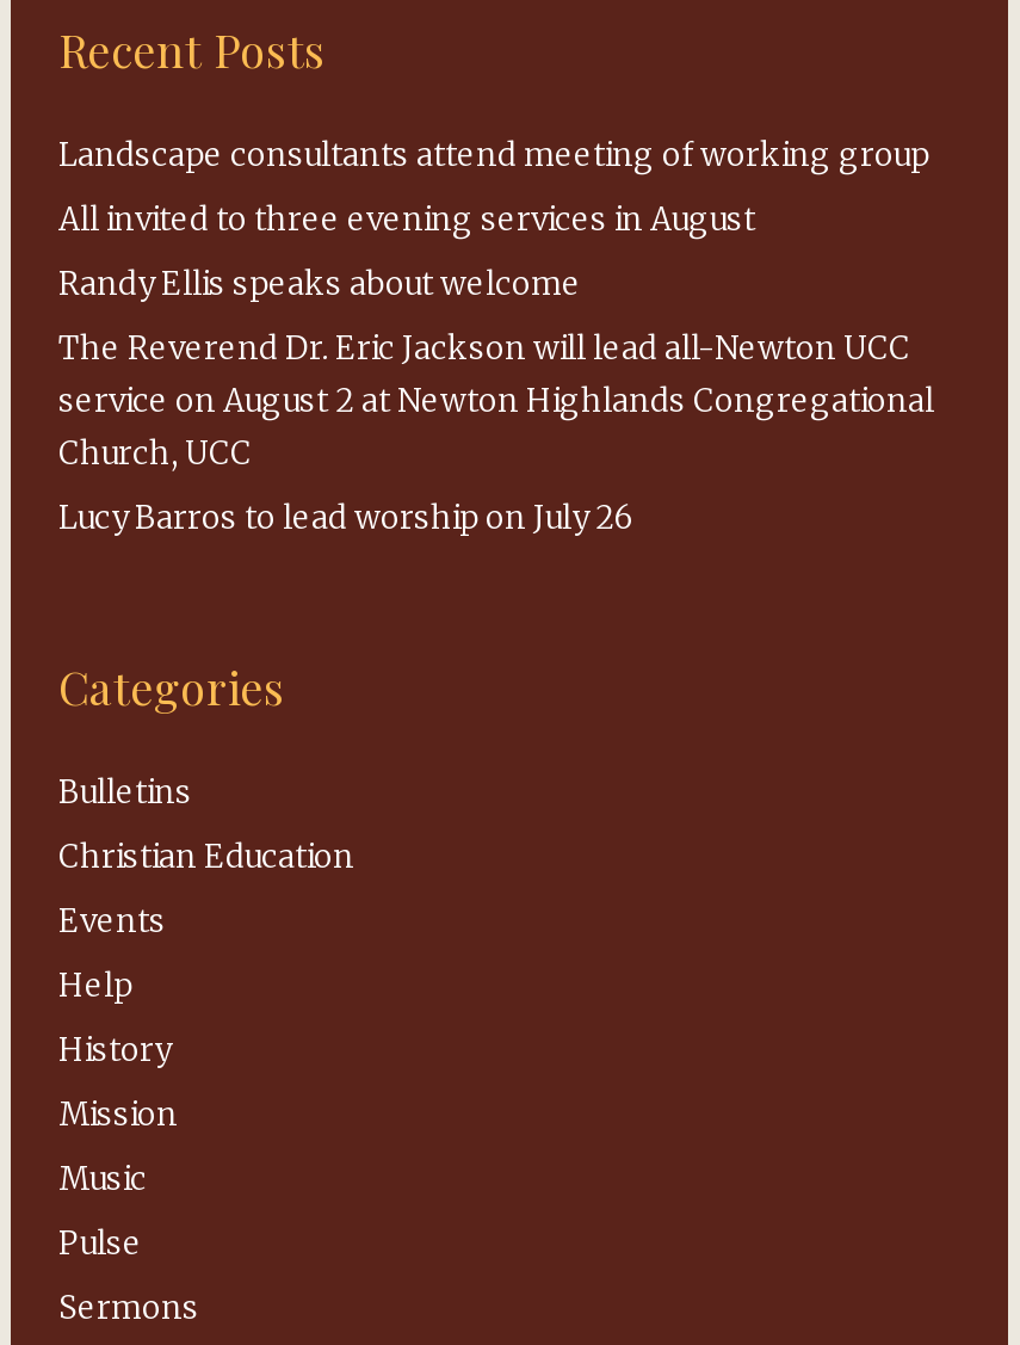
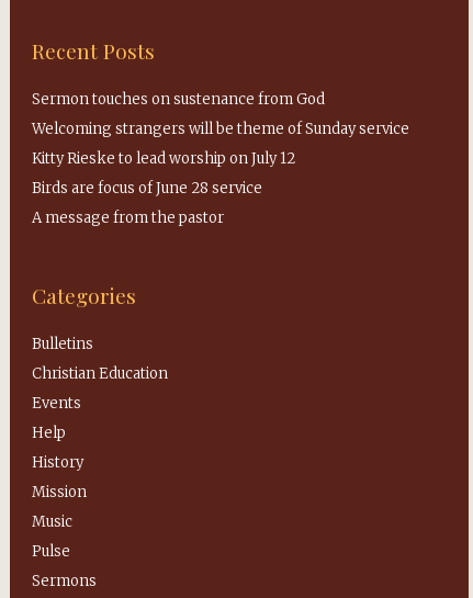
[58,135,929,175] Landscape consultants attend meeting of working group -> [32,90,325,109] Sermon touches on sustenance from God
[58,199,755,240] All invited to three evening services in August -> [32,120,409,138] Welcoming strangers will be theme of Sunday service
[58,264,581,304] Randy Ellis speaks about welcome -> [32,149,295,168] Kitty Rieske to lead worship on July 12
[58,328,934,474] The Reverend Dr. Eric Jackson will lead all-Newton UCC | service on August 2 at Newton Highlands Congregational | Church, UCC -> [32,179,262,198] Birds are focus of June 28 service
[58,498,633,538] Lucy Barros to lead worship on July 26 -> [32,208,224,227] A message from the pastor

